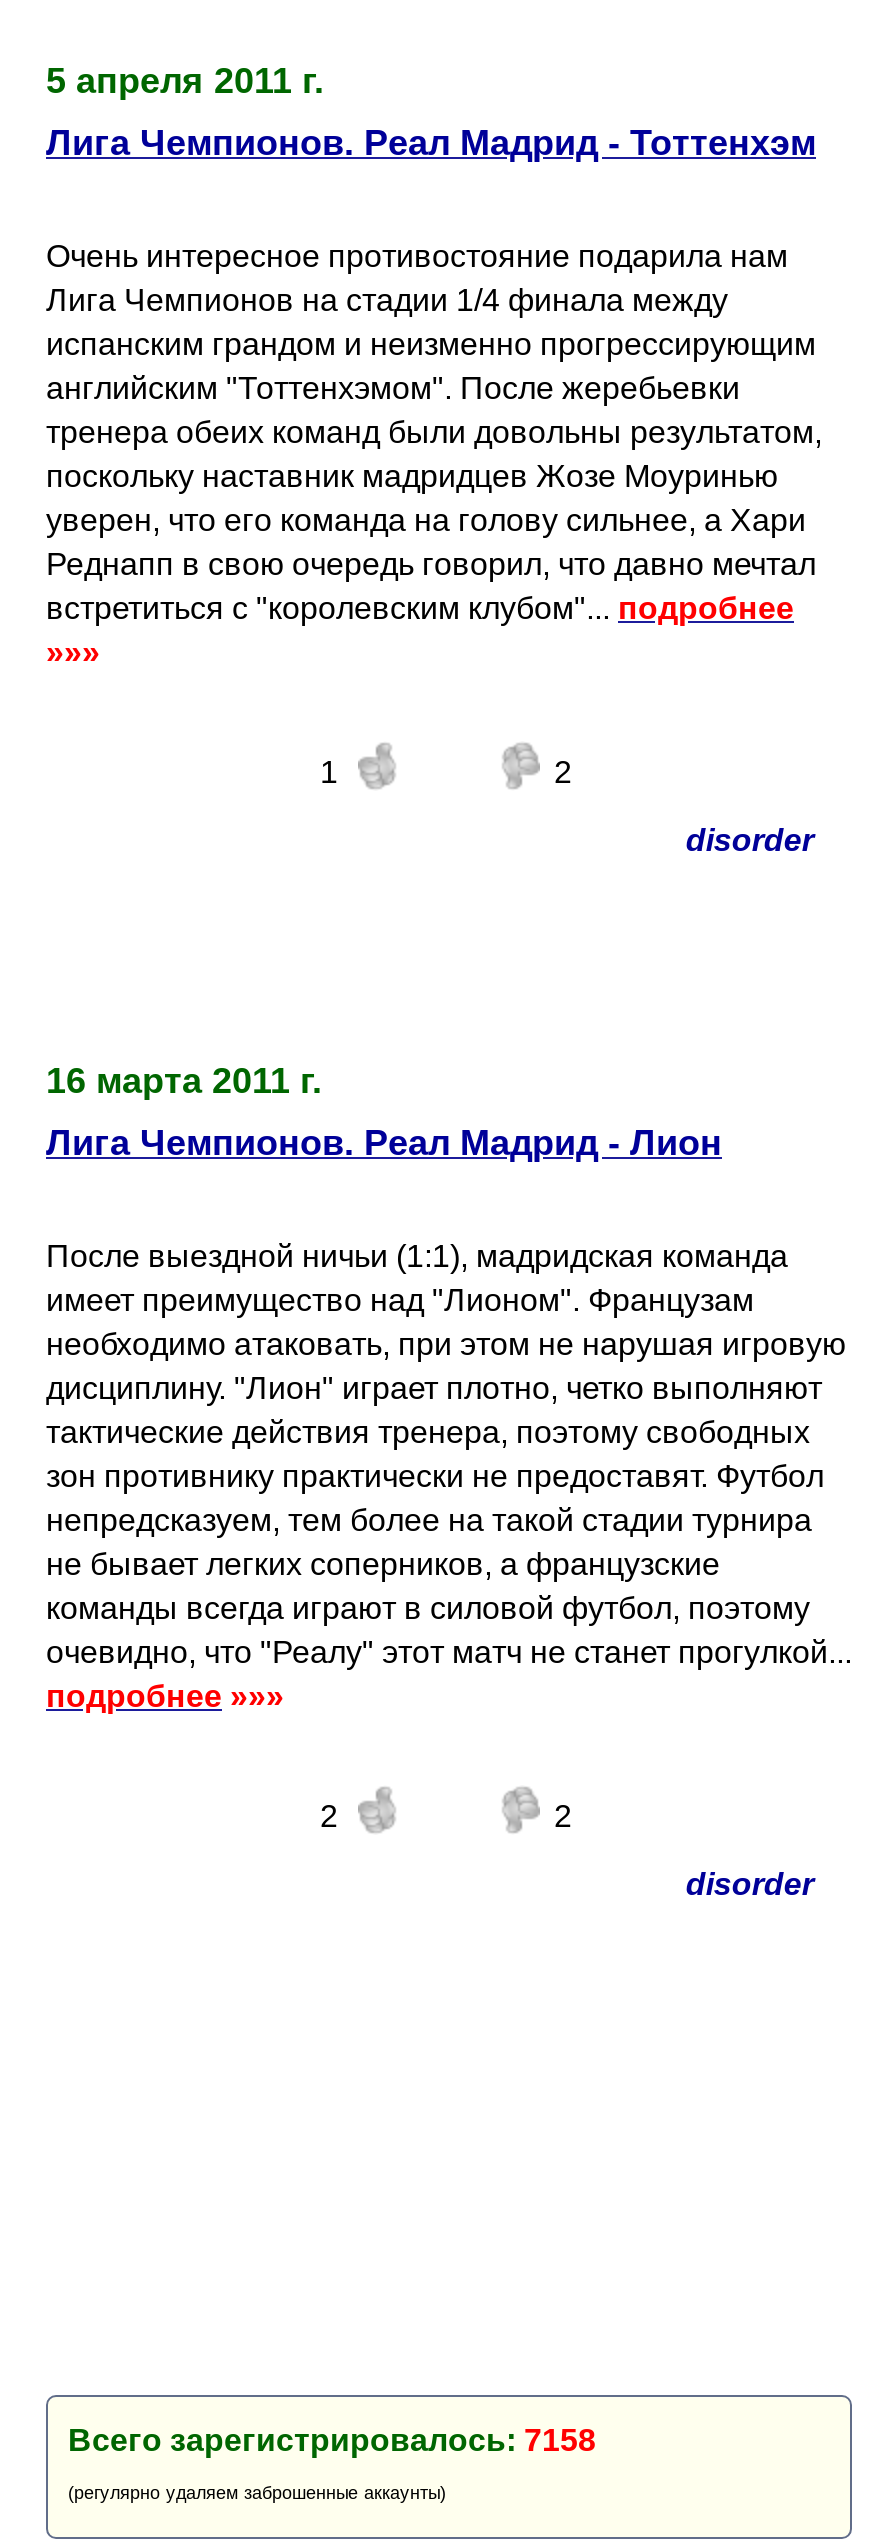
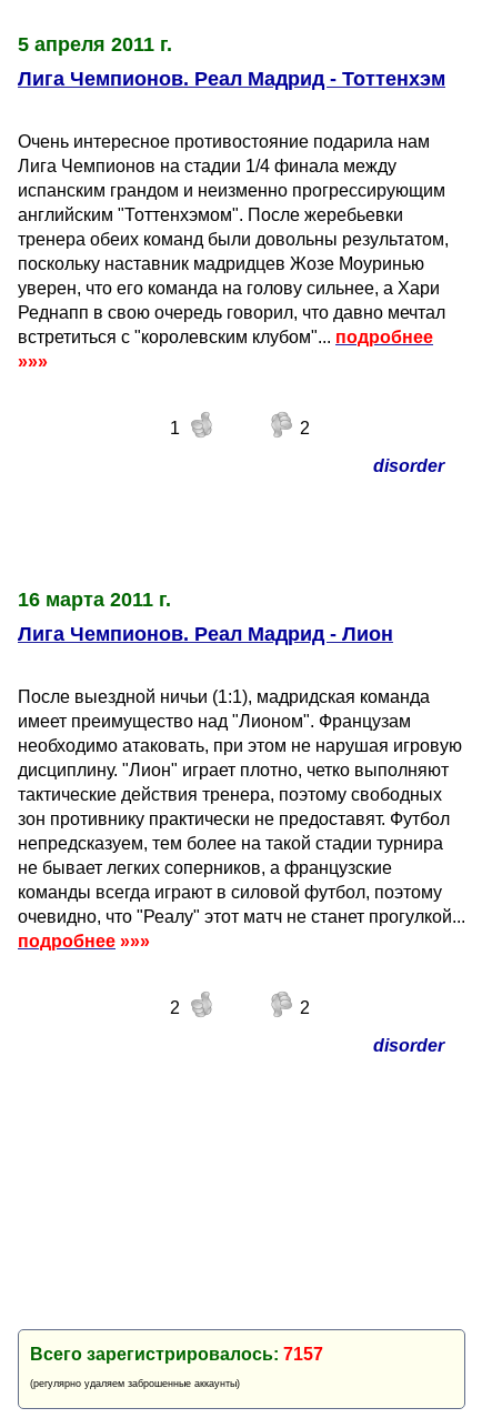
[68,2423,596,2457] Всего зарегистрировалось: 7158 -> [30,1345,323,1364] Всего зарегистрировалось: 7157

